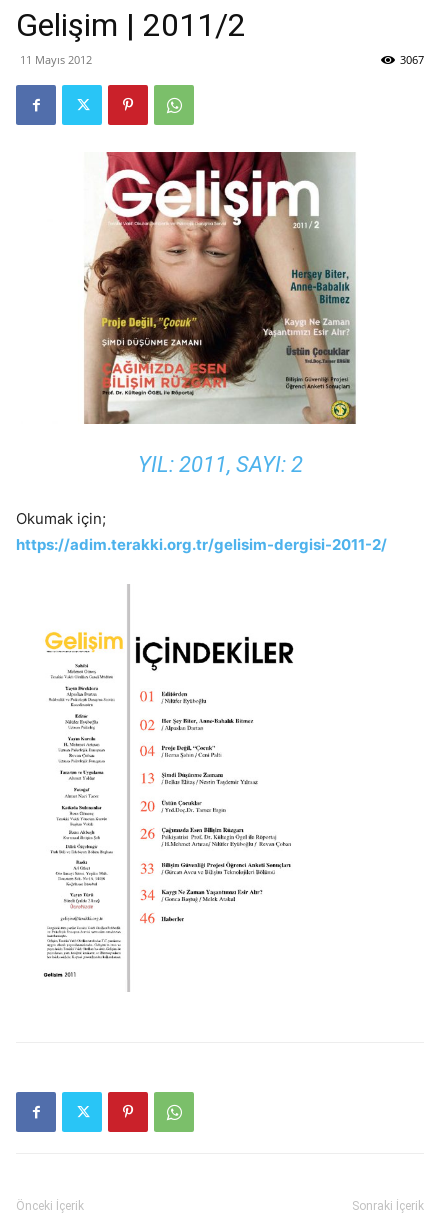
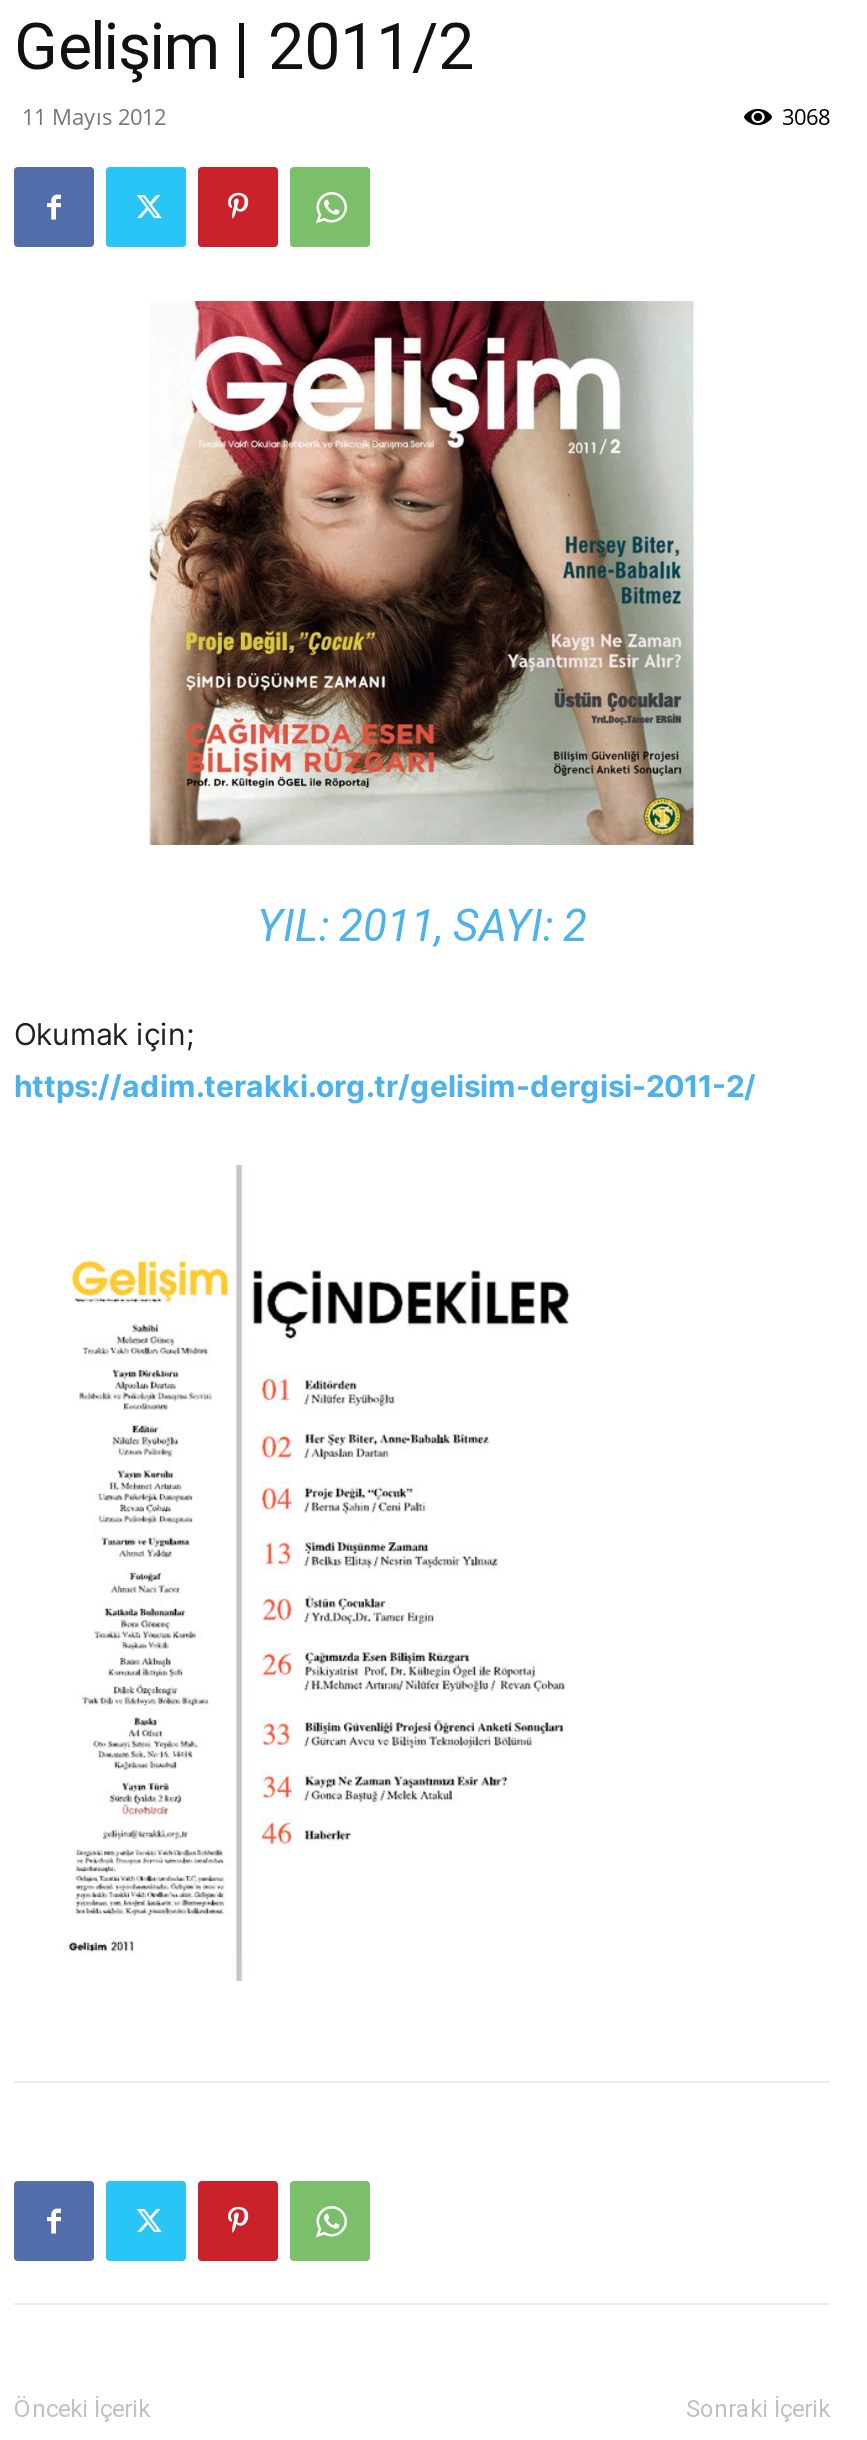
[400,52,424,67] 3067 -> [782,101,830,131] 3068

